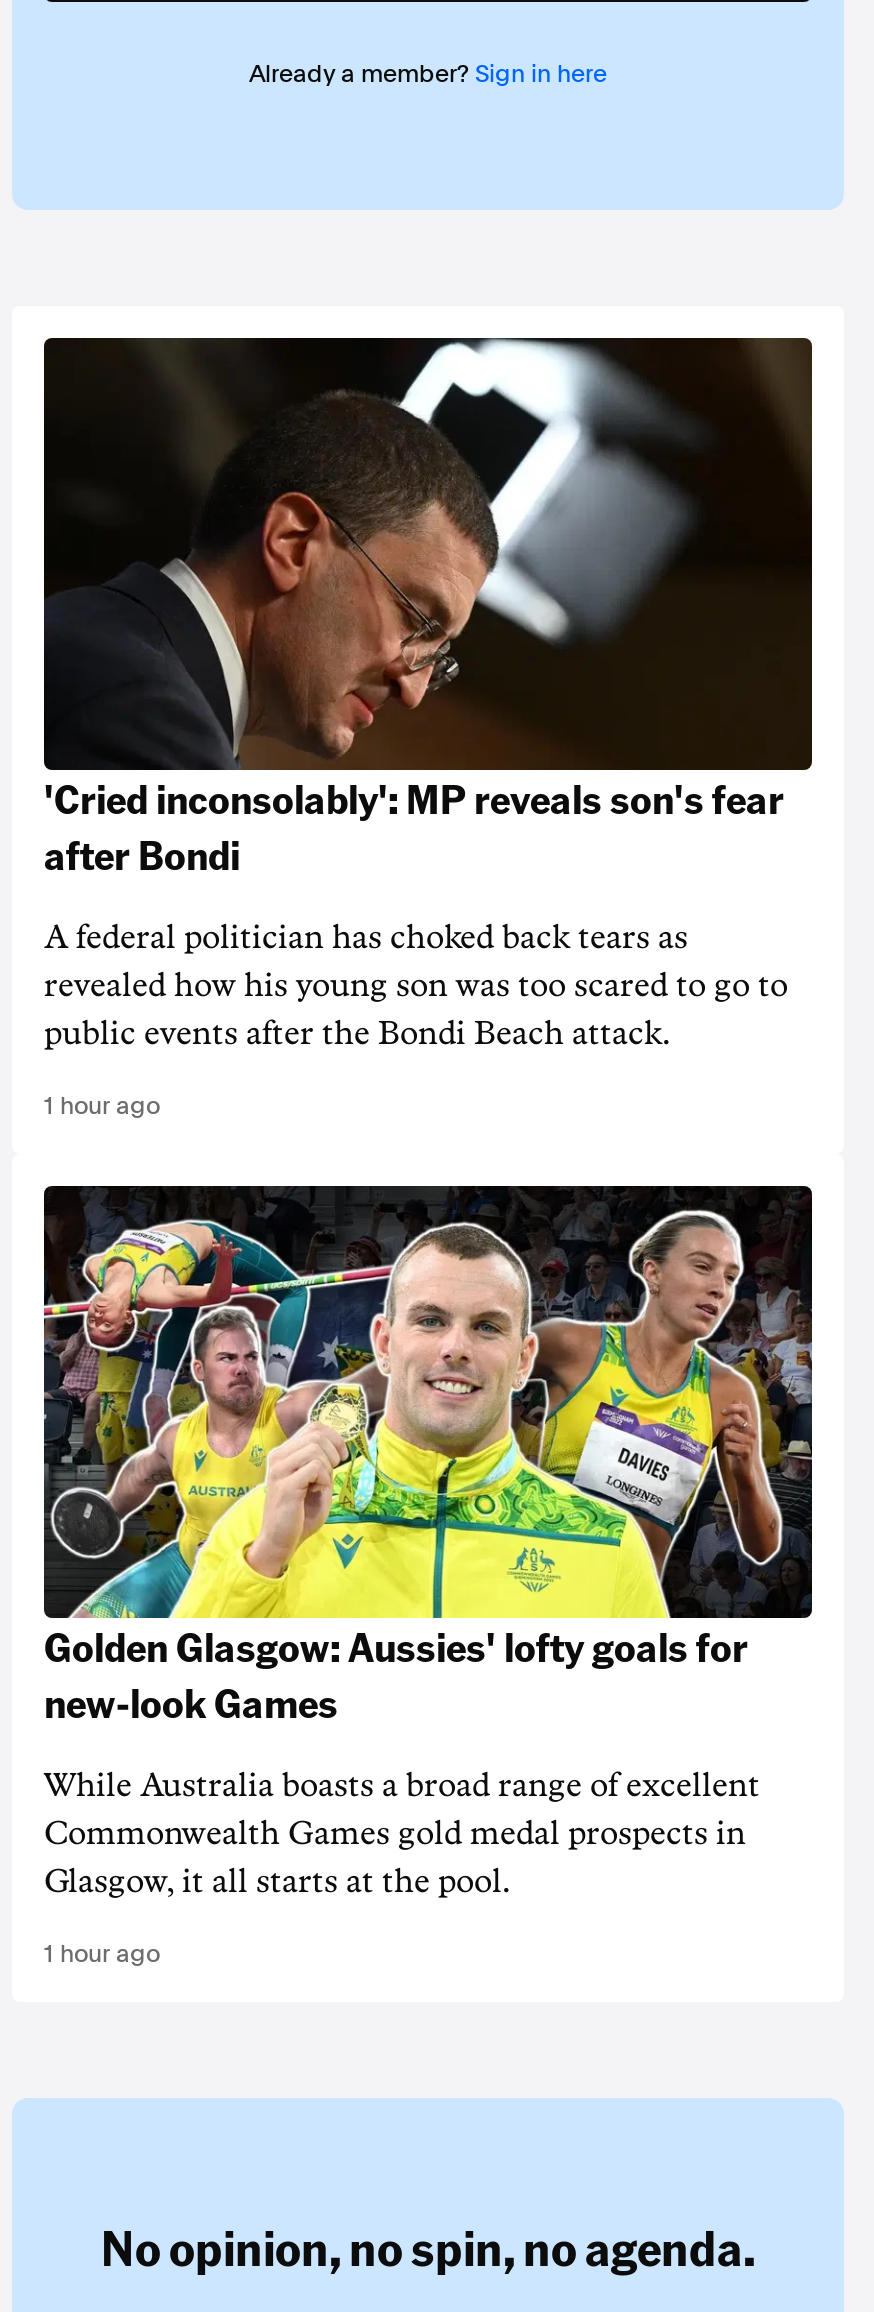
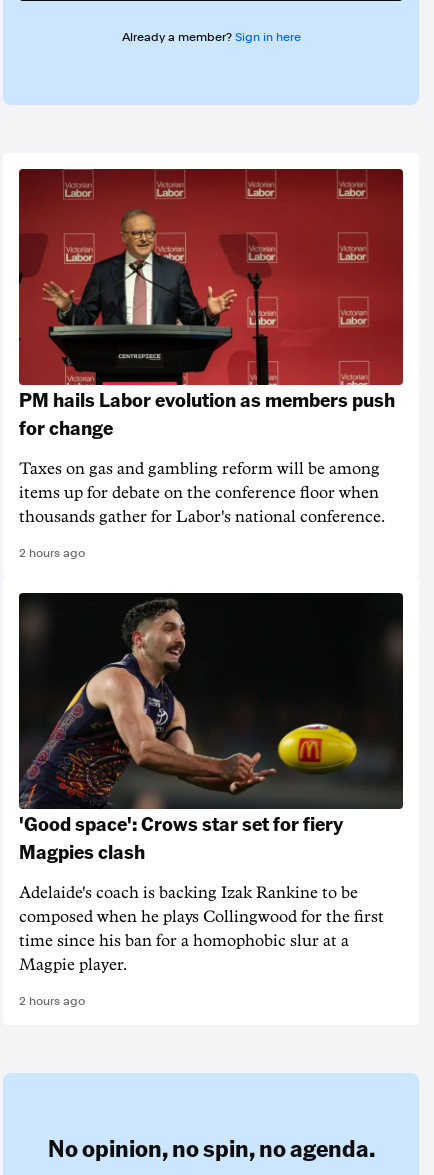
[42,336,814,1120] [image] | 'Cried inconsolably': MP reveals son's fear | after Bondi | A federal politician has choked back tears as | revealed how his young son was too scared to go to | public events after the Bondi Beach attack. | 1 hour ago -> [18,168,404,560] [image] | PM hails Labor evolution as members push | for change | Taxes on gas and gambling reform will be among | items up for debate on the conference floor when | thousands gather for Labor's national conference. | 2 hours ago
[42,1188,814,1968] [image] | Golden Glasgow: Aussies' lofty goals for | new-look Games | While Australia boasts a broad range of excellent | Commonwealth Games gold medal prospects in | Glasgow, it all starts at the pool. | 1 hour ago -> [19,595,403,1008] [image] | 'Good space': Crows star set for fiery | Magpies clash | Adelaide's coach is backing Izak Rankine to be | composed when he plays Collingwood for the first | time since his ban for a homophobic slur at a | Magpie player. | 2 hours ago

